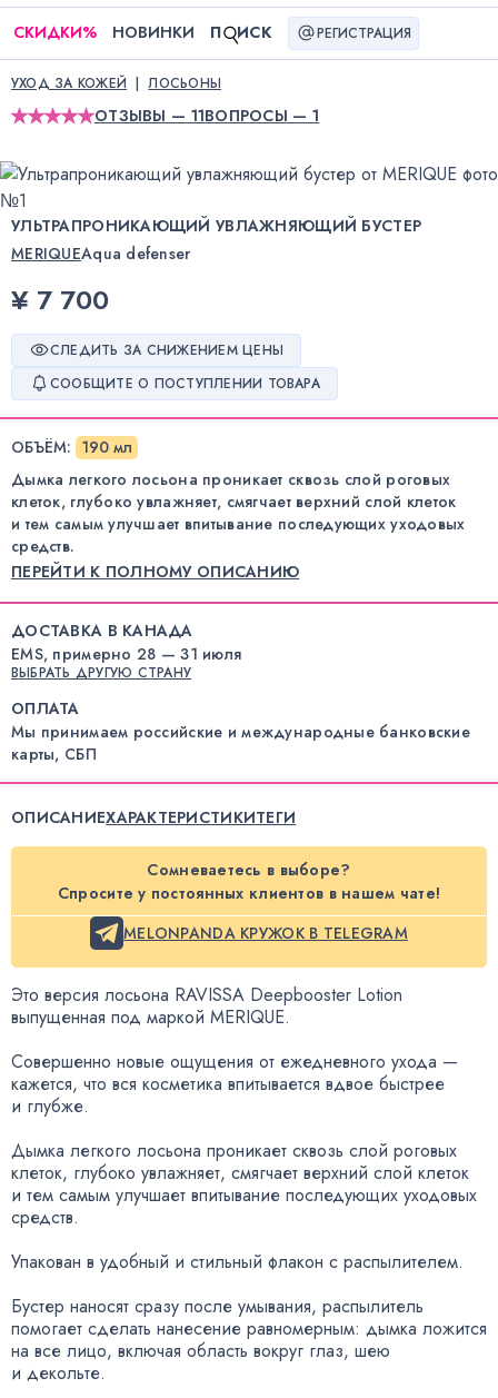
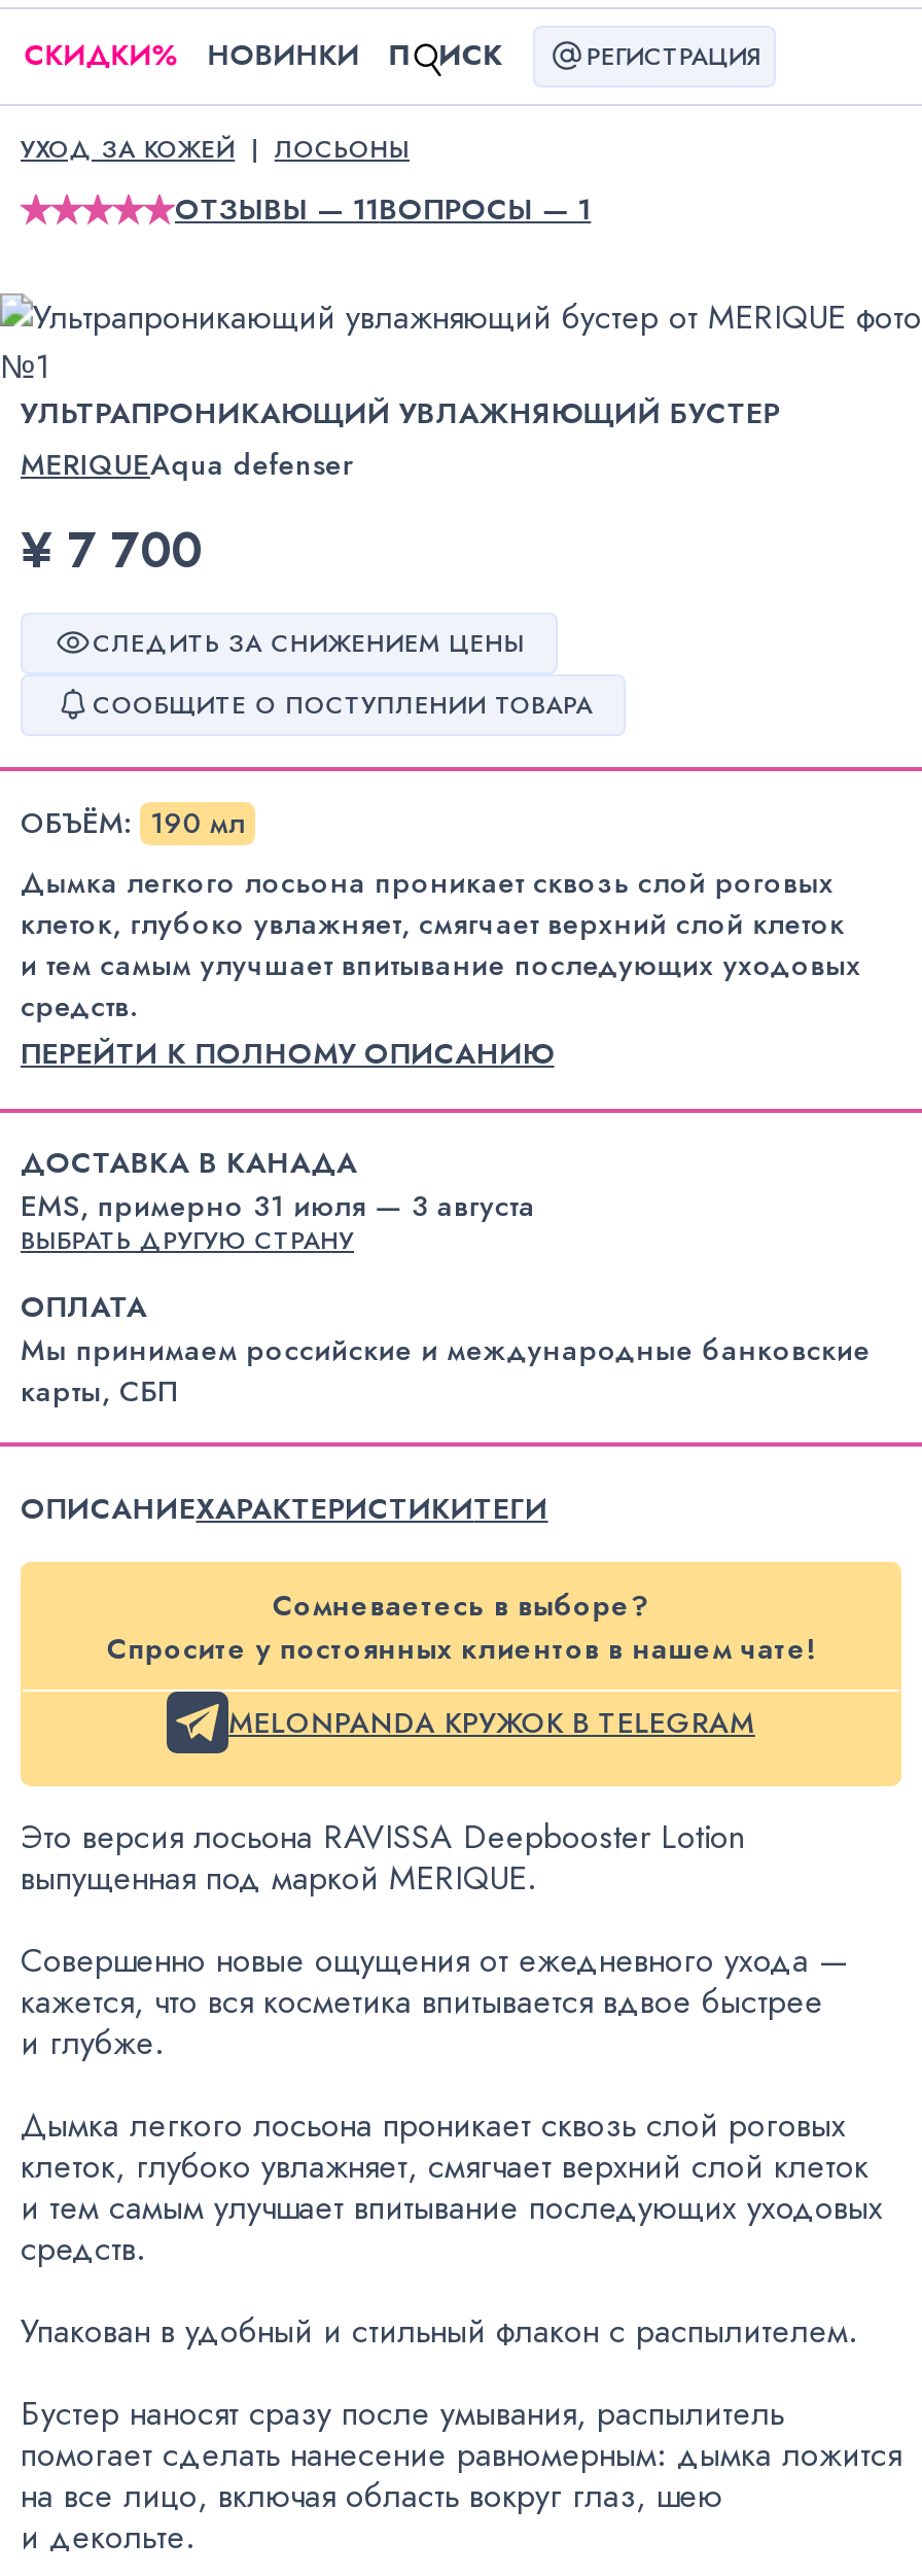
[11,643,242,665] EMS, примерно 28 — 31 июля -> [21,1185,536,1226] EMS, примерно 31 июля — 3 августа

